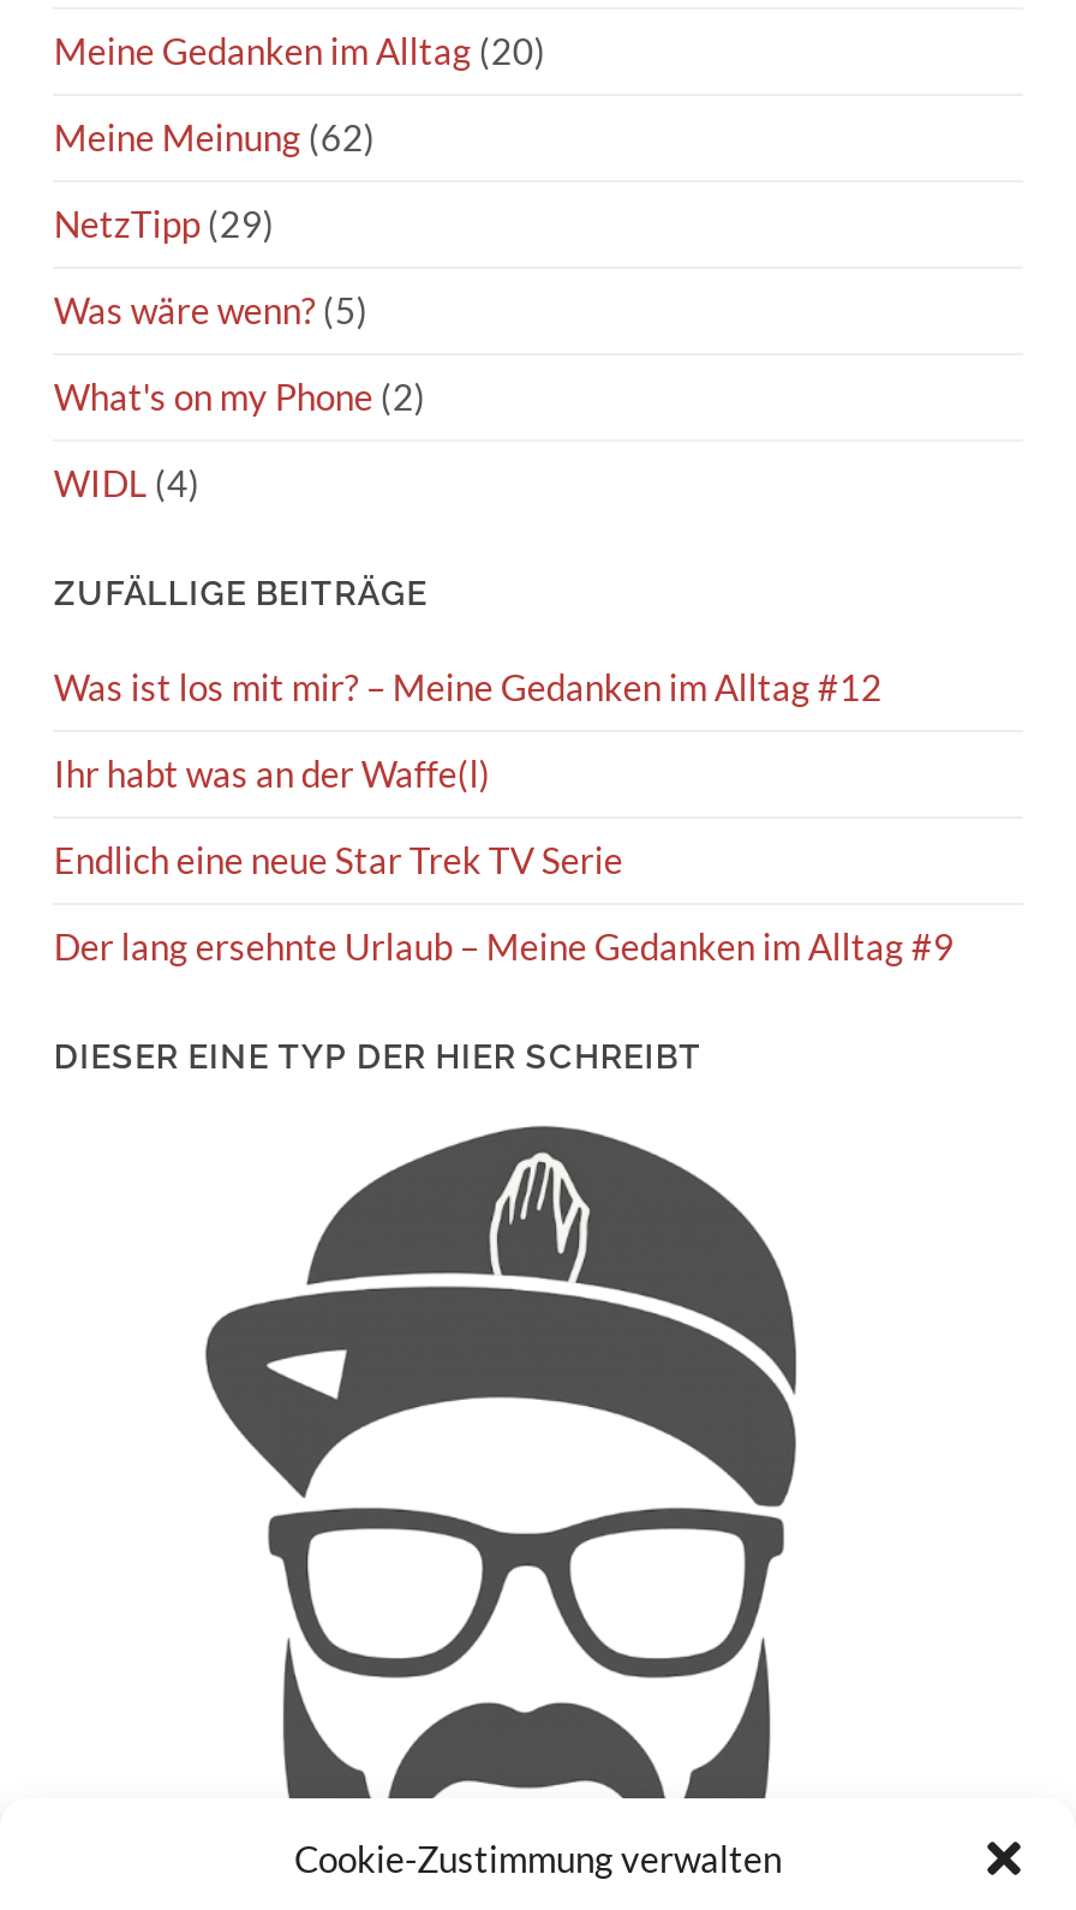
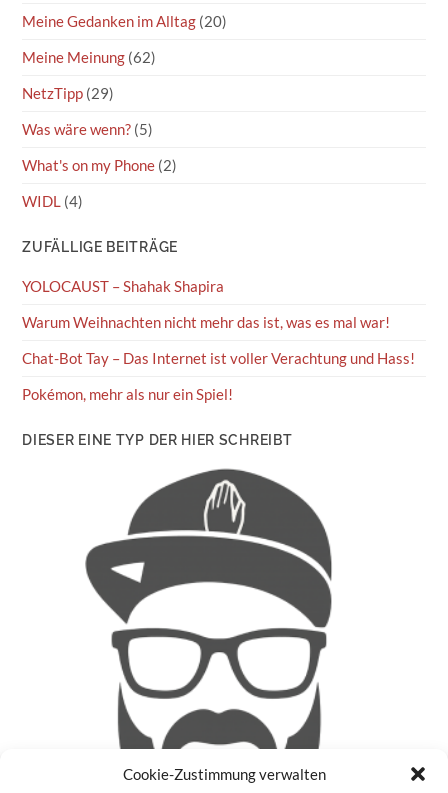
[54,665,882,708] Was ist los mit mir? – Meine Gedanken im Alltag #12 -> [22,277,224,295] YOLOCAUST – Shahak Shapira
[54,752,491,795] Ihr habt was an der Waffe(l) -> [22,313,390,331] Warum Weihnachten nicht mehr das ist, was es mal war!
[54,838,623,881] Endlich eine neue Star Trek TV Serie -> [22,349,415,367] Chat-Bot Tay – Das Internet ist voller Verachtung und Hass!
[54,924,954,968] Der lang ersehnte Urlaub – Meine Gedanken im Alltag #9 -> [22,385,233,403] Pokémon, mehr als nur ein Spiel!

